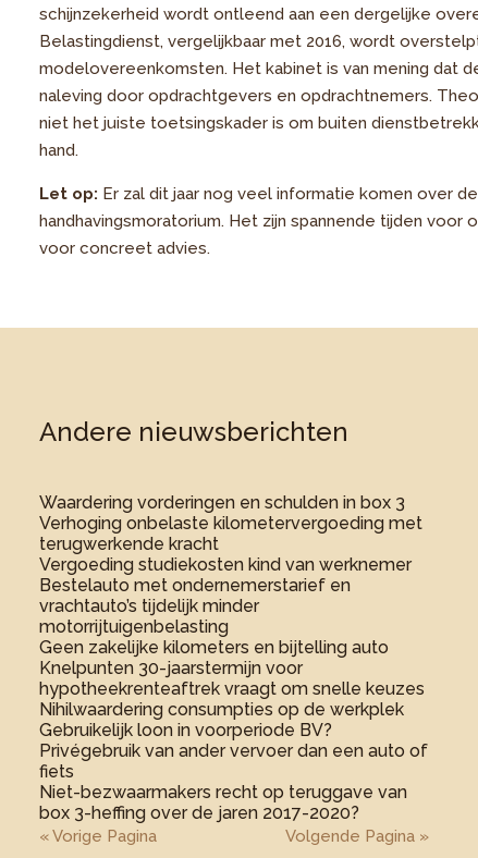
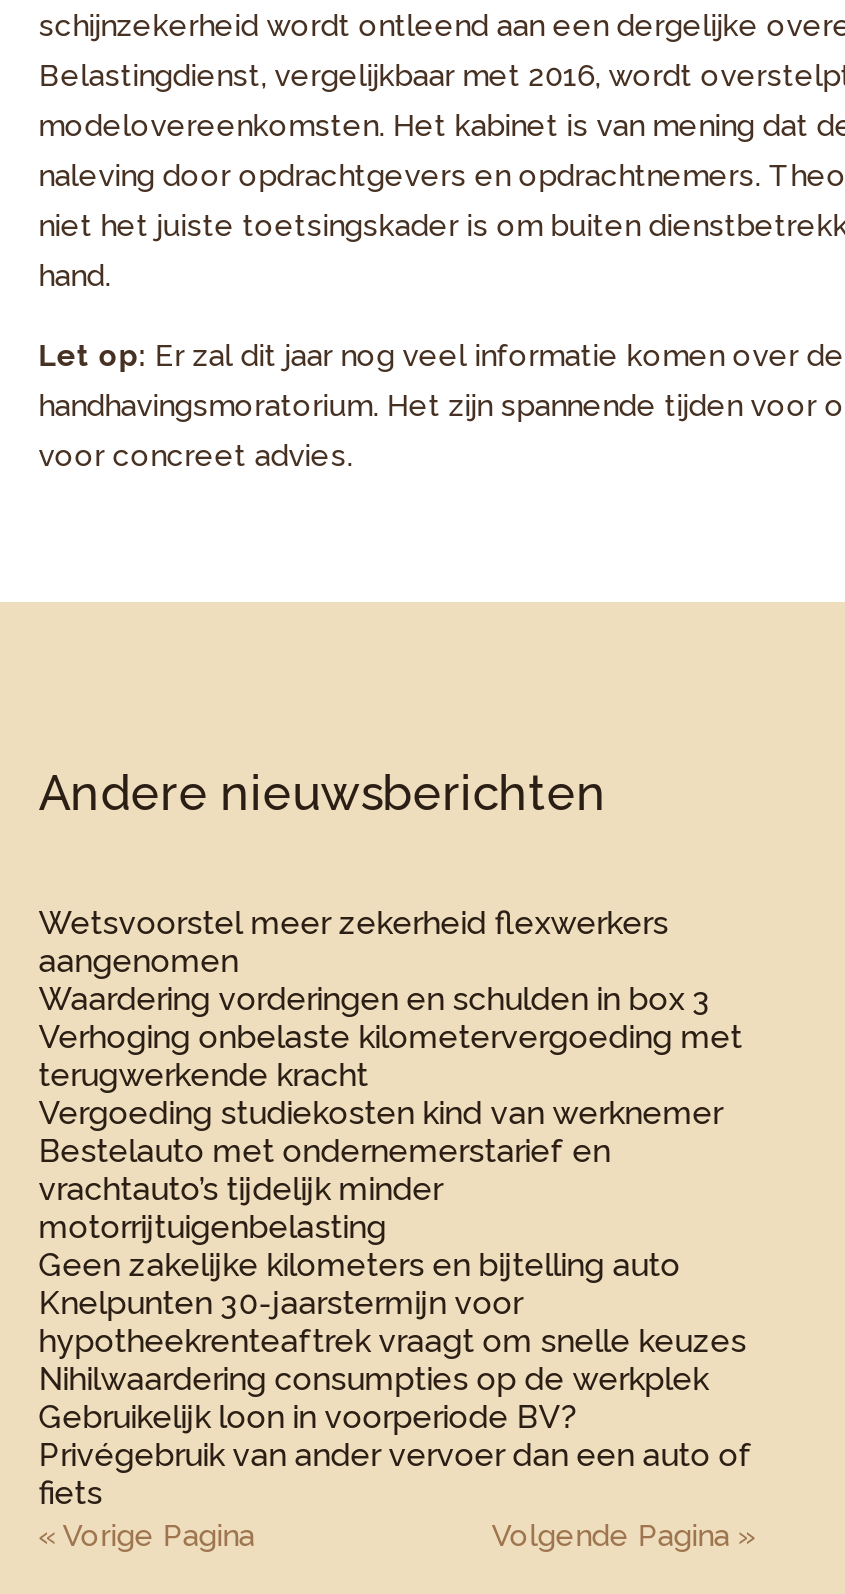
none -> [39,904,669,980] Wetsvoorstel meer zekerheid flexwerkers | aangenomen
moved [39,492,428,782] -> [39,980,753,1512]: Waardering vorderingen en schulden in box 3 | Verhoging onbelaste kilometervergoeding met | terugwerkende kracht | ... | Privégebruik van ander vervoer dan een auto of | fiets
[39,782,407,823] Niet-bezwaarmakers recht op teruggave van | box 3-heffing over de jaren 2017-2020? -> none

